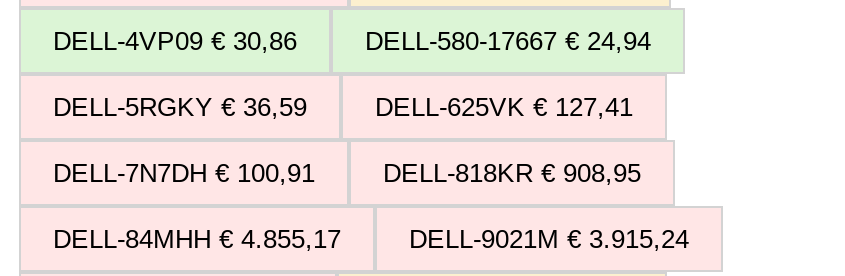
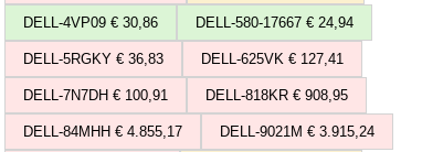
[53,92,307,122] DELL-5RGKY € 36,59 -> [23,51,164,67] DELL-5RGKY € 36,83

